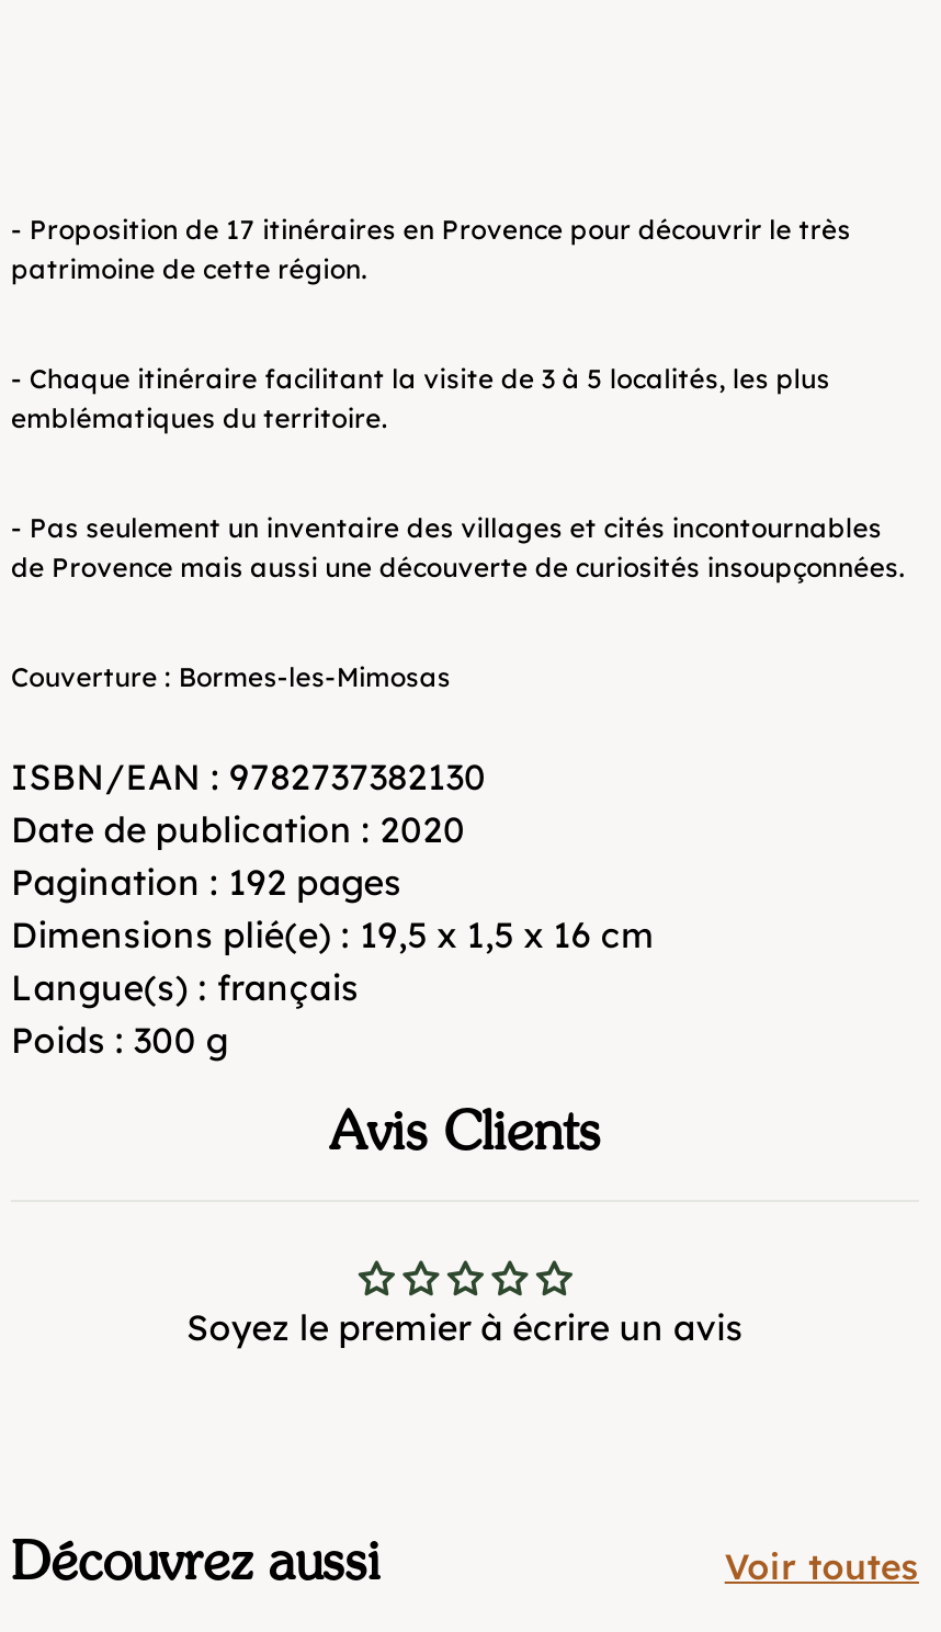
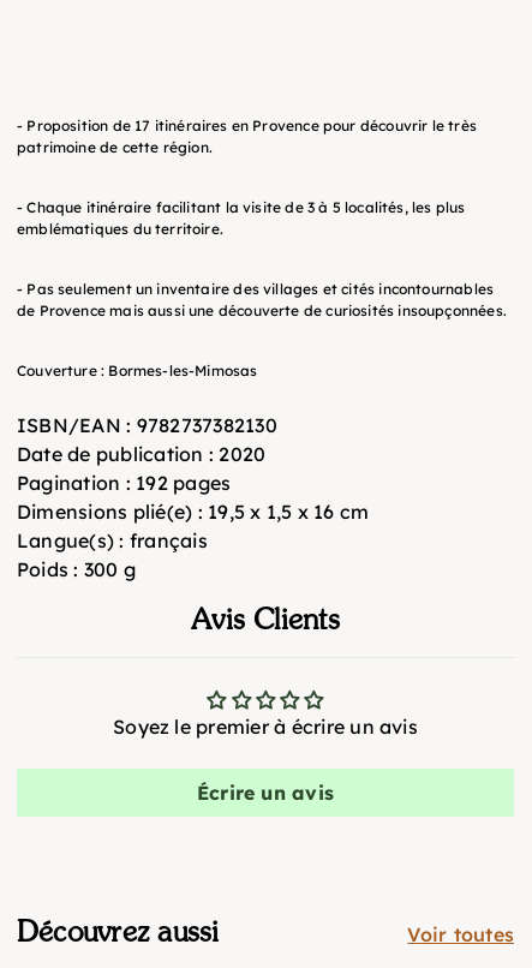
none -> [197,781,334,805] Écrire un avis

